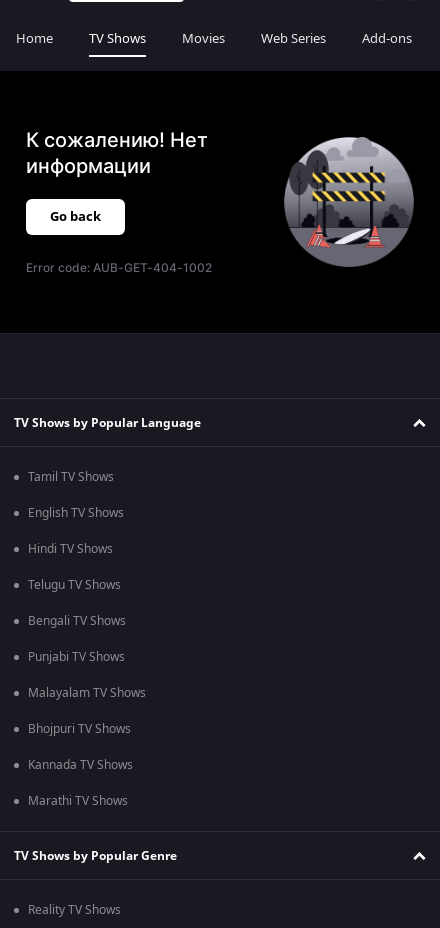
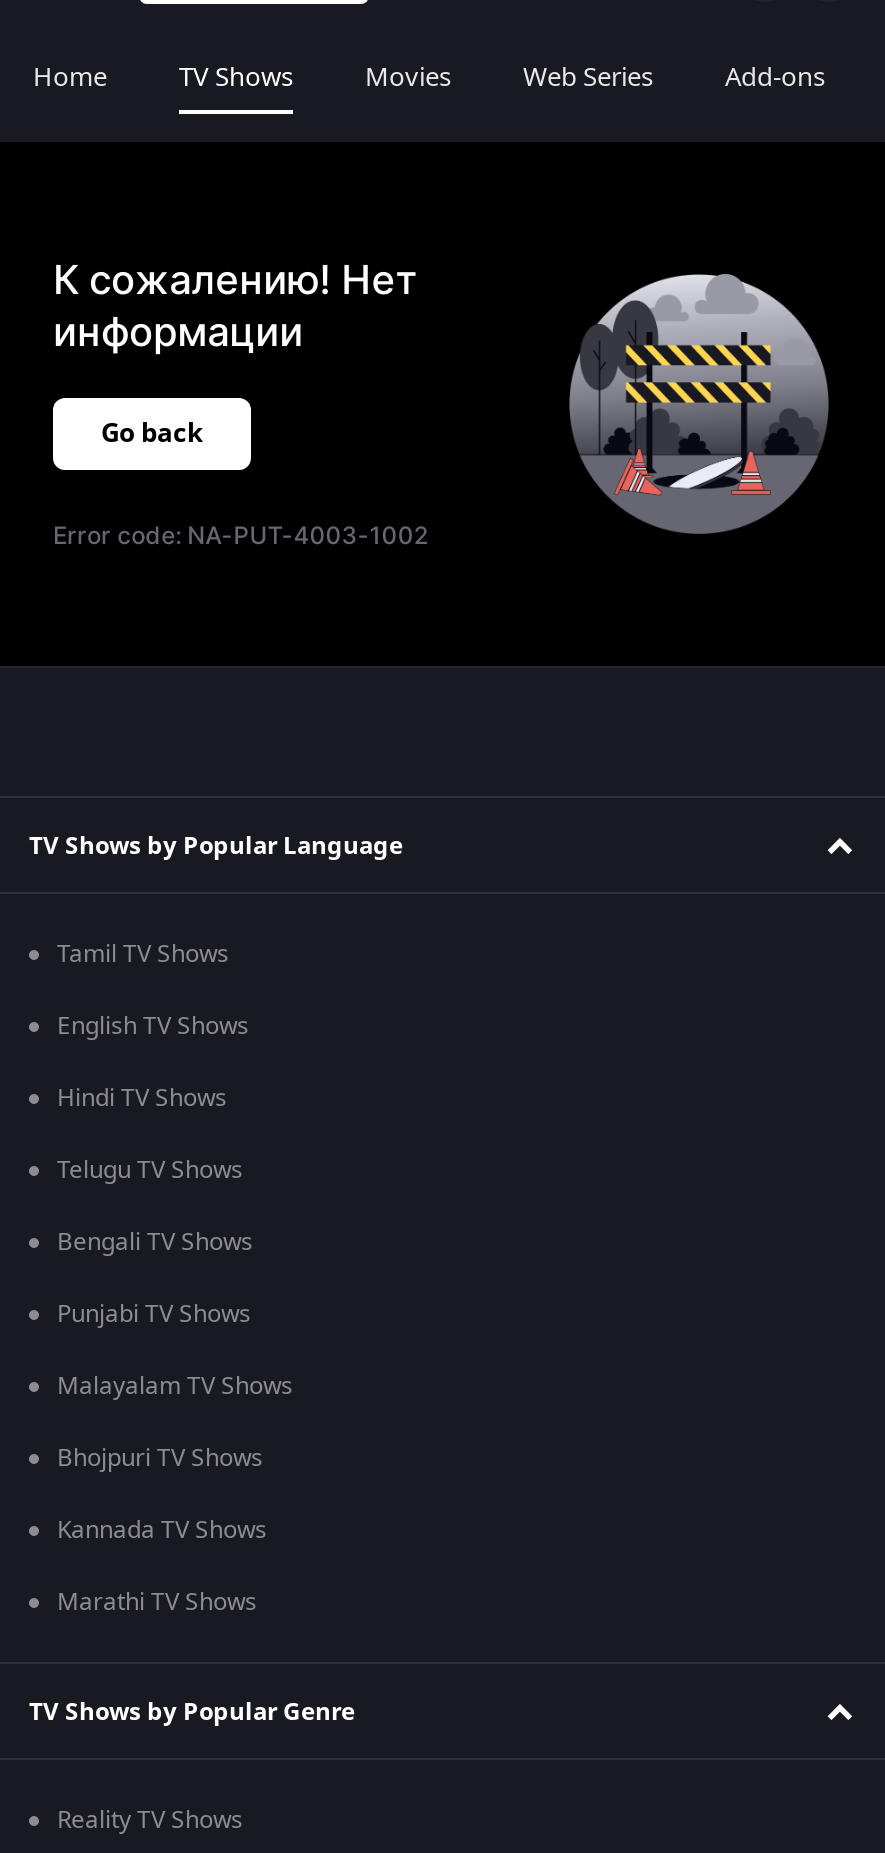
[26,260,212,275] Error code: AUB-GET-404-1002 -> [53,520,428,550] Error code: NA-PUT-4003-1002

